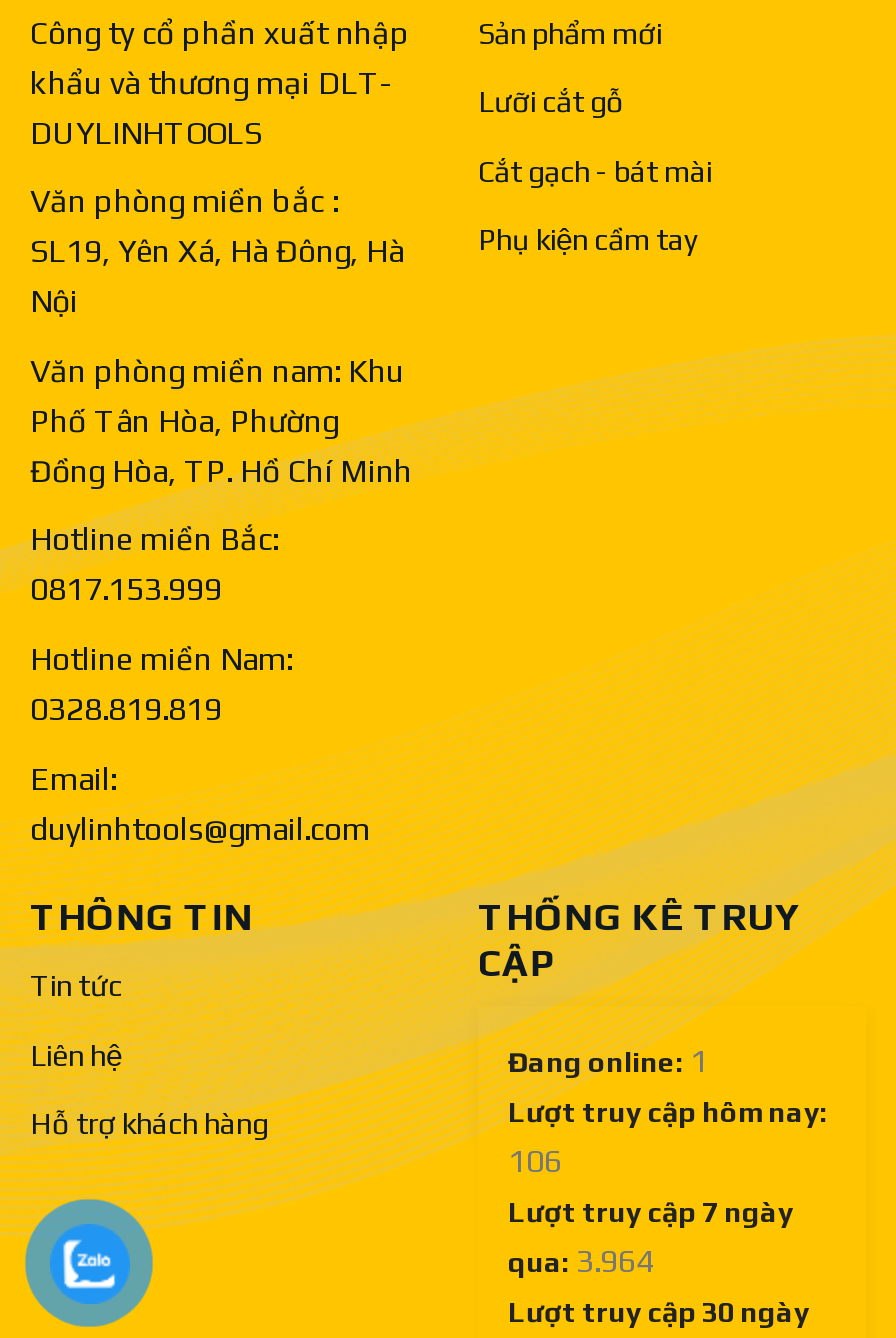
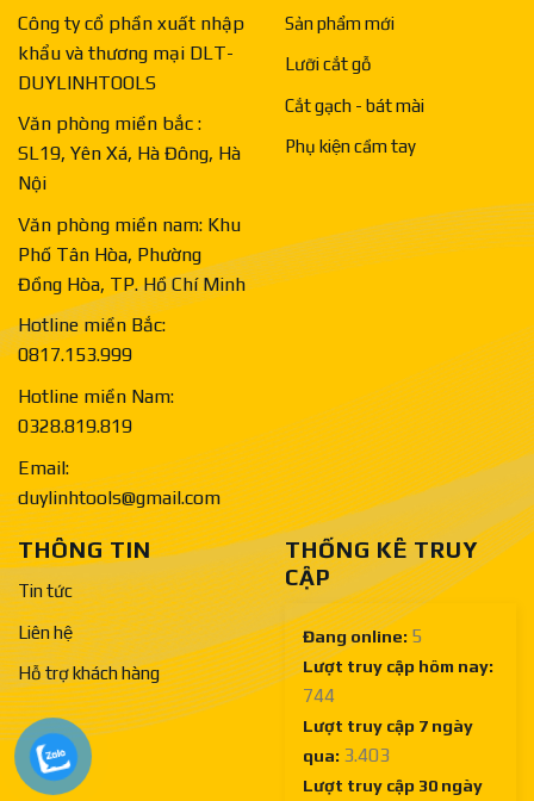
[508,1042,708,1080] Đang online: 1 -> [303,625,422,647] Đang online: 5
[508,1142,562,1180] 106 -> [303,684,335,707] 744
[508,1242,654,1280] qua: 3.964 -> [303,744,390,766] qua: 3.403

